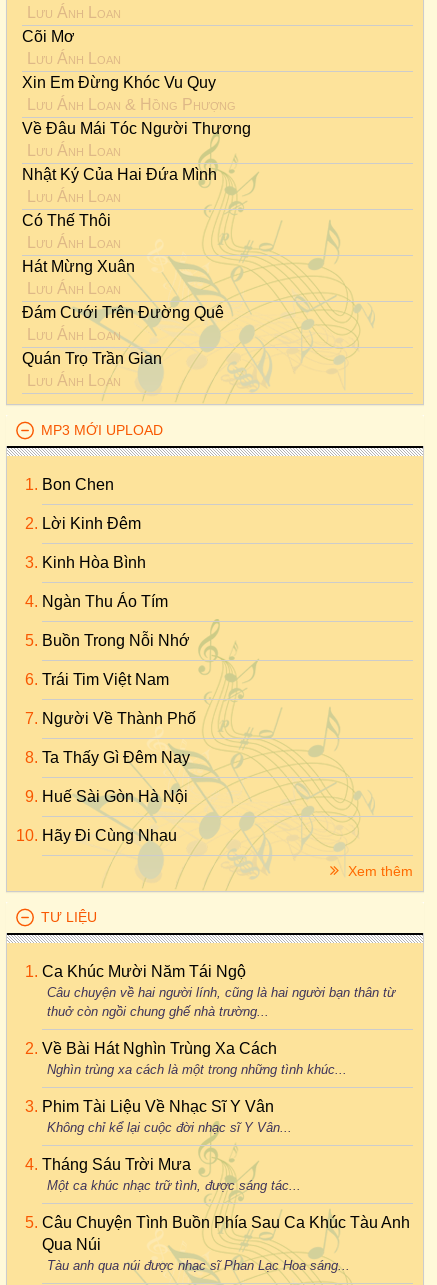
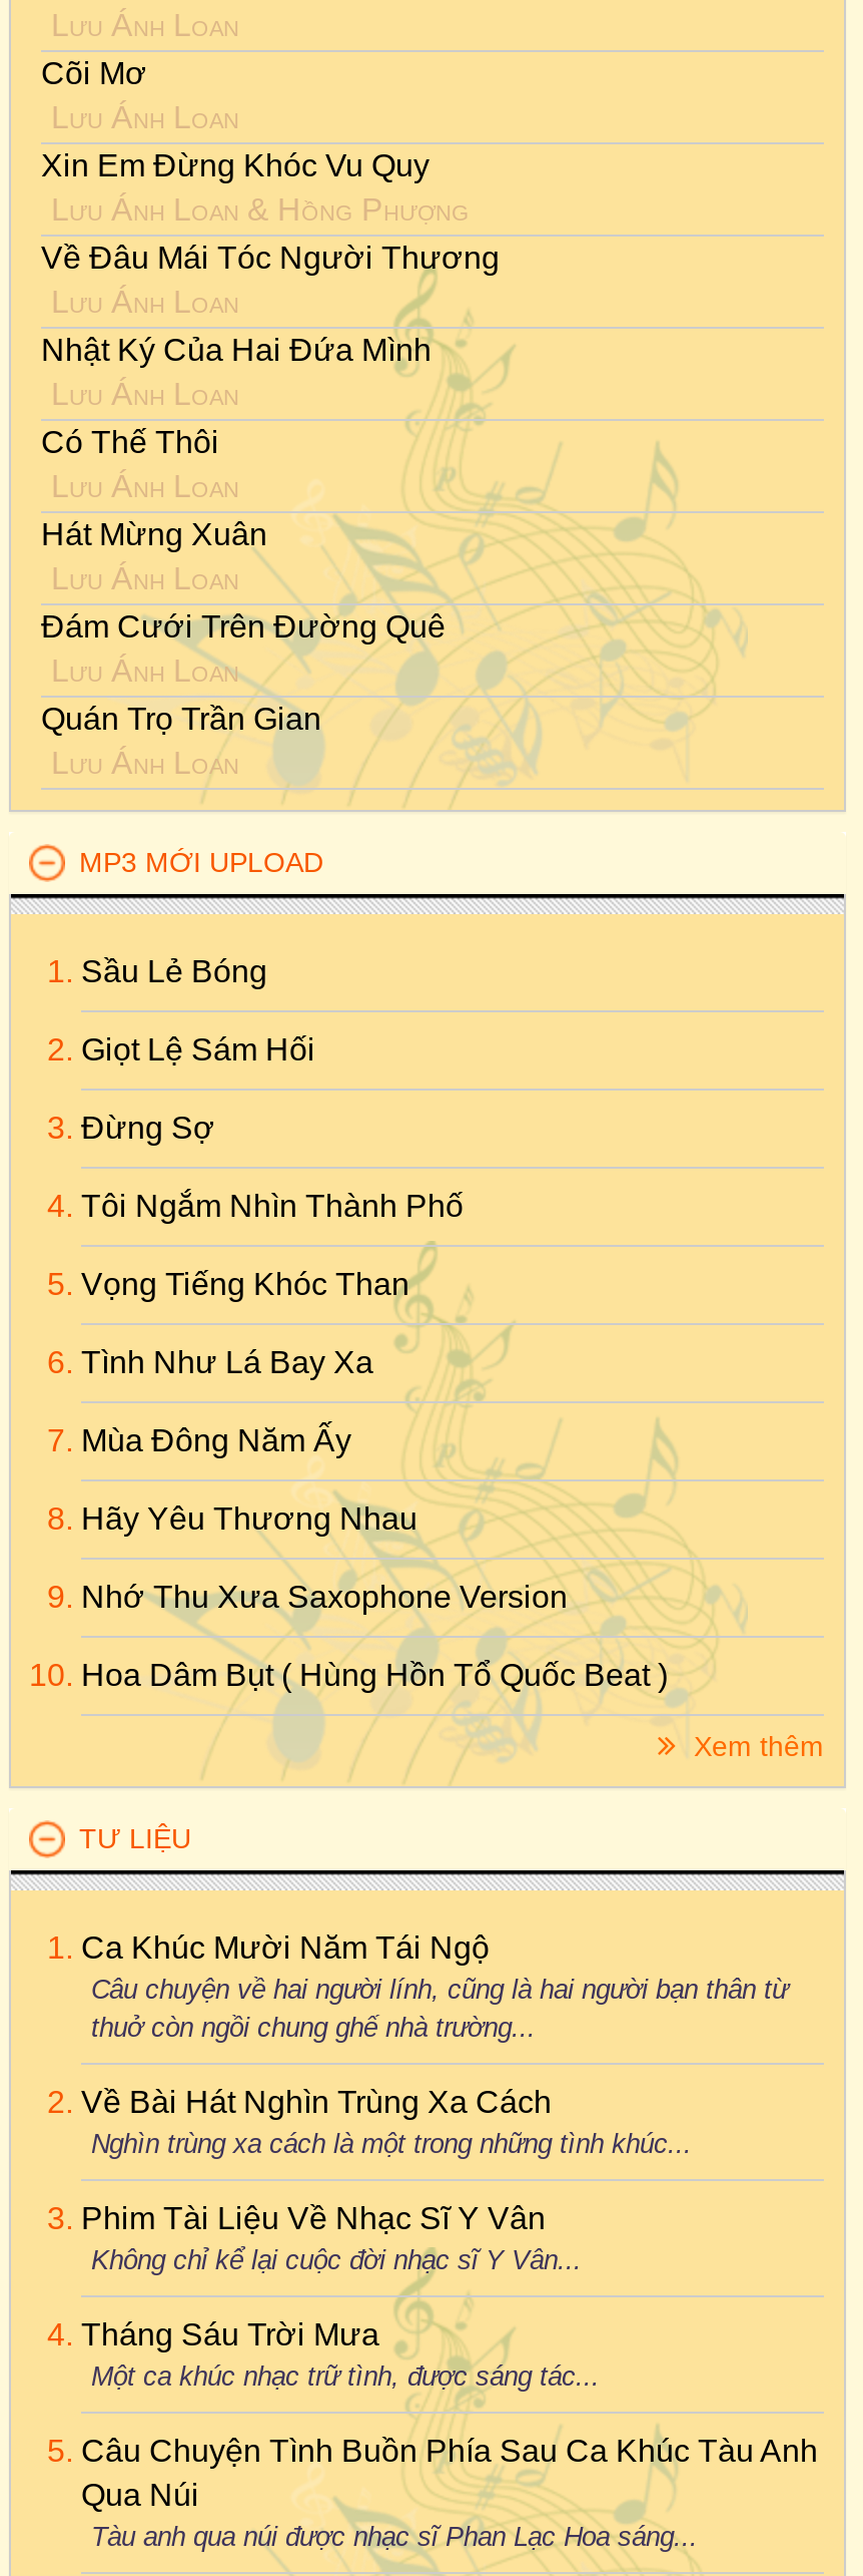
[42,476,114,493] Bon Chen -> [81,954,267,988] Sầu Lẻ Bóng
[42,515,141,532] Lời Kinh Đêm -> [81,1032,315,1066] Giọt Lệ Sám Hối
[42,554,146,571] Kinh Hòa Bình -> [81,1111,215,1145] Đừng Sợ
[42,593,168,610] Ngàn Thu Áo Tím -> [81,1189,464,1223] Tôi Ngắm Nhìn Thành Phố
[42,632,190,649] Buồn Trong Nỗi Nhớ -> [81,1267,409,1301] Vọng Tiếng Khóc Than
[42,671,169,688] Trái Tim Việt Nam -> [81,1345,373,1379] Tình Như Lá Bay Xa
[42,710,196,727] Người Về Thành Phố -> [81,1423,351,1457] Mùa Đông Năm Ấy
[42,749,190,766] Ta Thấy Gì Đêm Nay -> [81,1501,417,1536] Hãy Yêu Thương Nhau
[42,788,188,805] Huế Sài Gòn Hà Nội -> [81,1580,568,1614] Nhớ Thu Xưa Saxophone Version
[42,827,177,844] Hãy Đi Cùng Nhau -> [81,1658,668,1692] Hoa Dâm Bụt ( Hùng Hồn Tổ Quốc Beat )

